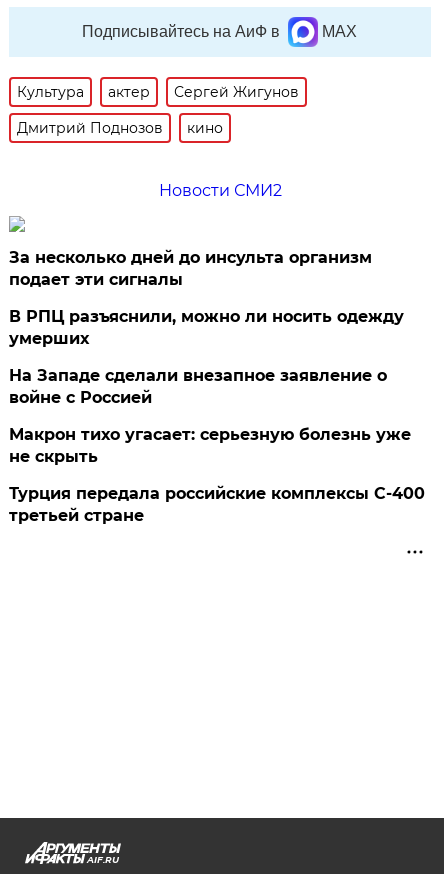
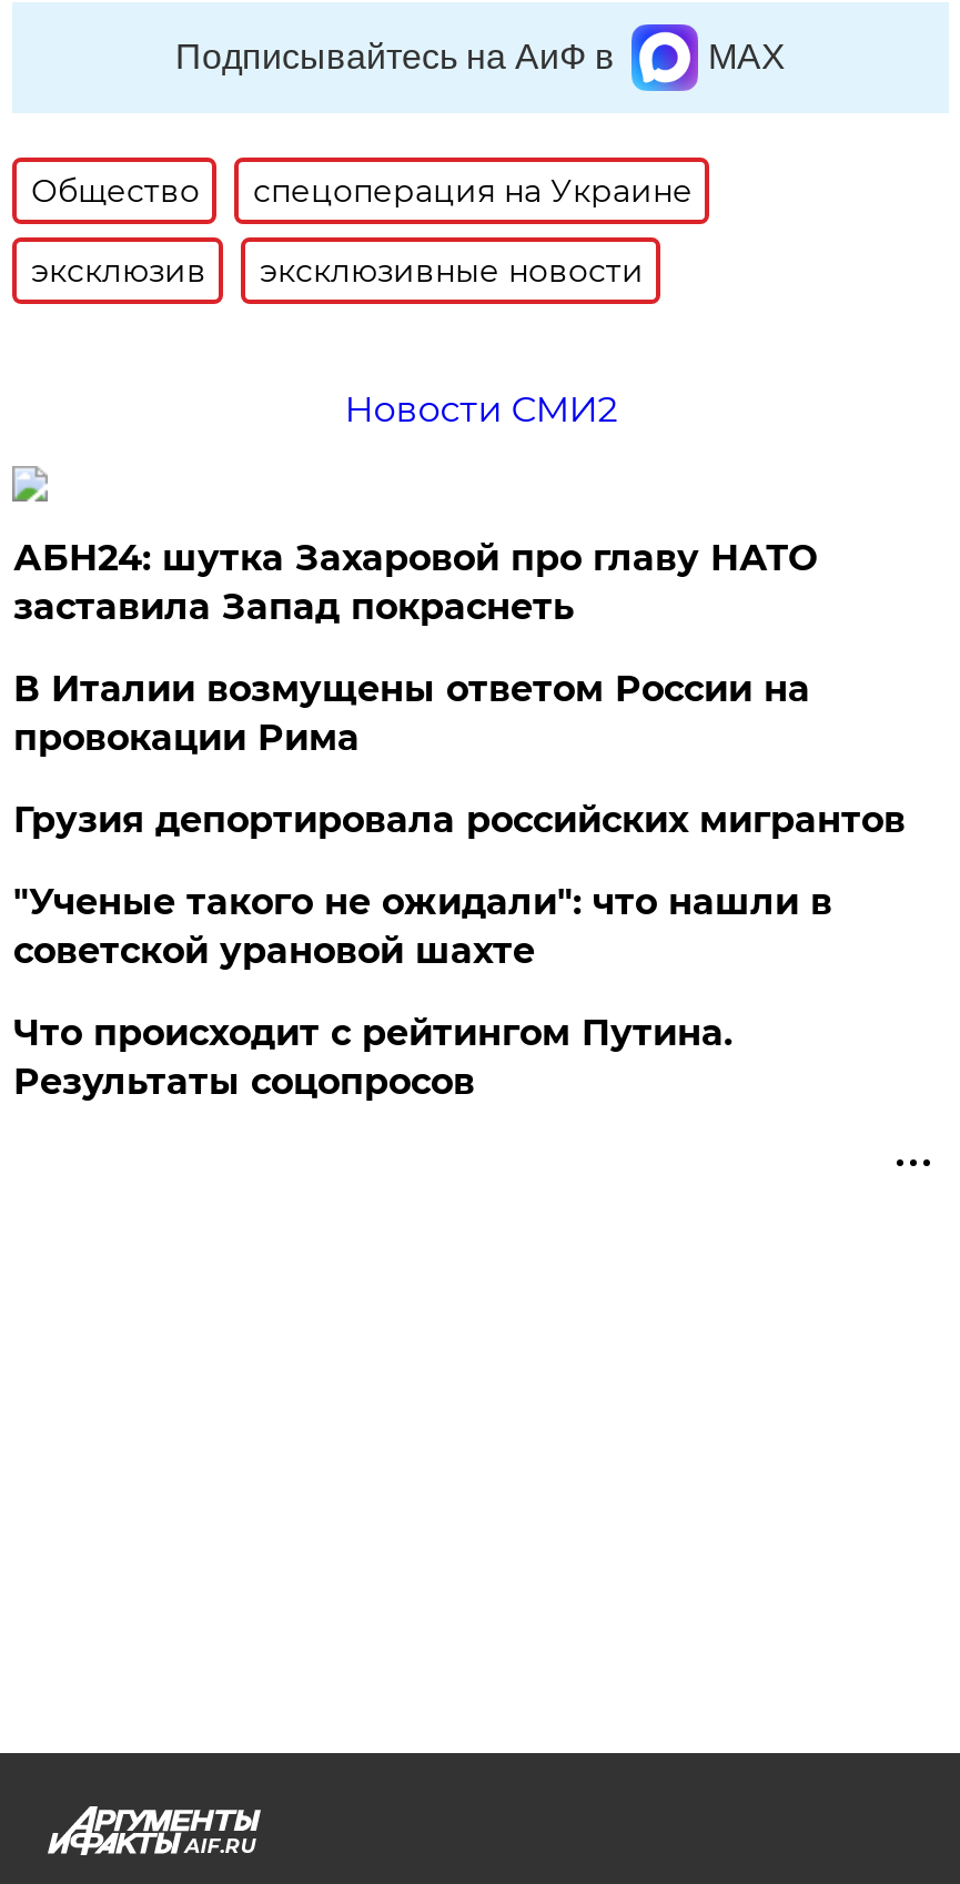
[17,83,299,101] Культура | актер | Сергей Жигунов -> [31,171,692,211] Общество | спецоперация на Украине
[17,119,223,137] Дмитрий Поднозов | кино -> [31,251,643,291] эксклюзив | эксклюзивные новости
[9,248,372,289] За несколько дней до инсульта организм | подает эти сигналы -> [13,537,817,628] АБН24: шутка Захаровой про главу НАТО | заставила Запад покраснеть
[9,307,404,348] В РПЦ разъяснили, можно ли носить одежду | умерших -> [13,668,810,759] В Италии возмущены ответом России на | провокации Рима
[9,366,387,407] На Западе сделали внезапное заявление о | войне с Россией -> [13,799,905,841] Грузия депортировала российских мигрантов
[9,425,411,466] Макрон тихо угасает: серьезную болезнь уже | не скрыть -> [13,881,832,972] "Ученые такого не ожидали": что нашли в | советской урановой шахте
[9,484,425,525] Турция передала российские комплексы С-400 | третьей стране -> [13,1012,732,1103] Что происходит с рейтингом Путина. | Результаты соцопросов

